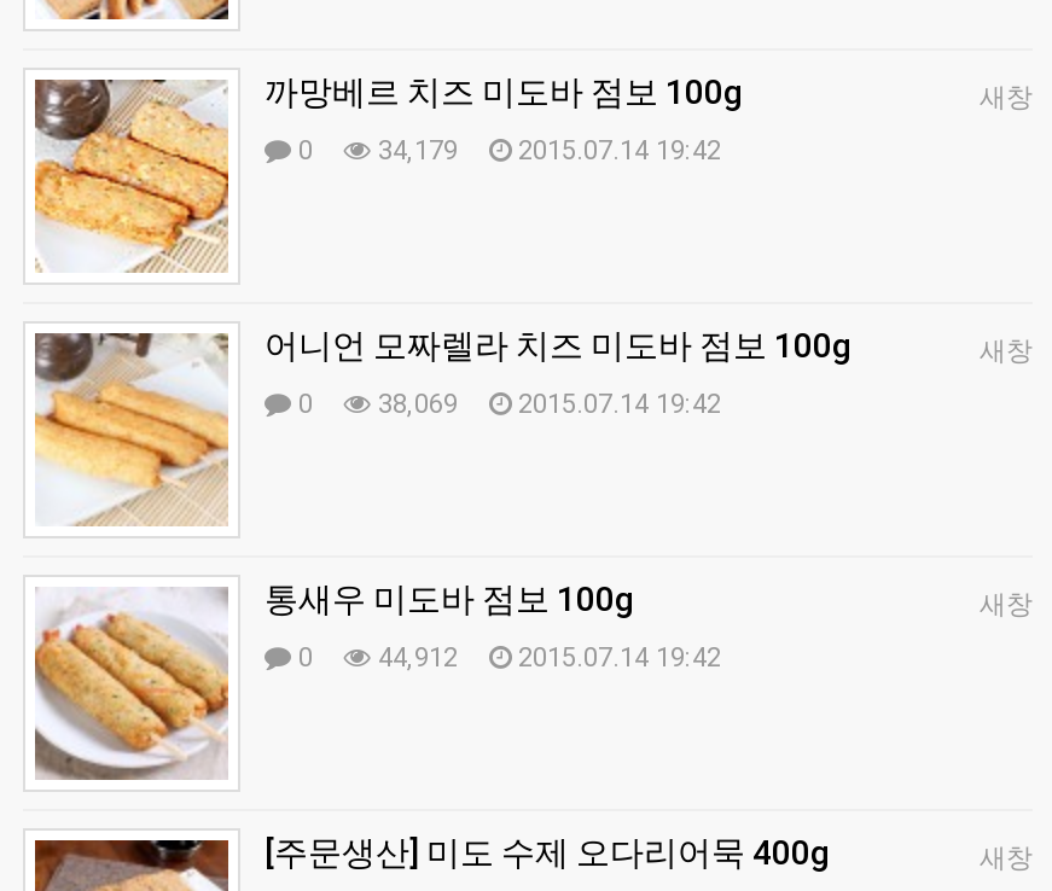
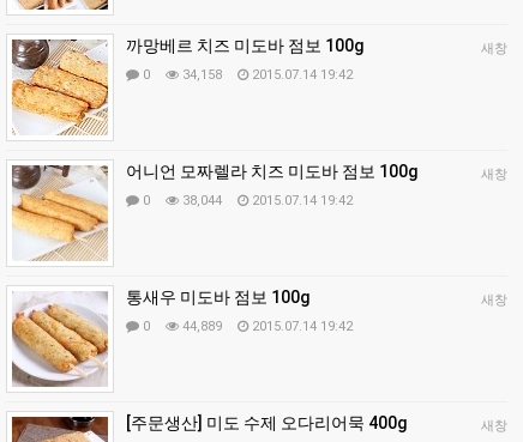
[291,135,721,167] 0 34,179 2015.07.14 19:42 -> [139,67,353,83] 0 34,158 2015.07.14 19:42
[291,389,721,420] 0 38,069 2015.07.14 19:42 -> [139,193,353,208] 0 38,044 2015.07.14 19:42
[291,642,721,674] 0 44,912 2015.07.14 19:42 -> [139,319,353,334] 0 44,889 2015.07.14 19:42

